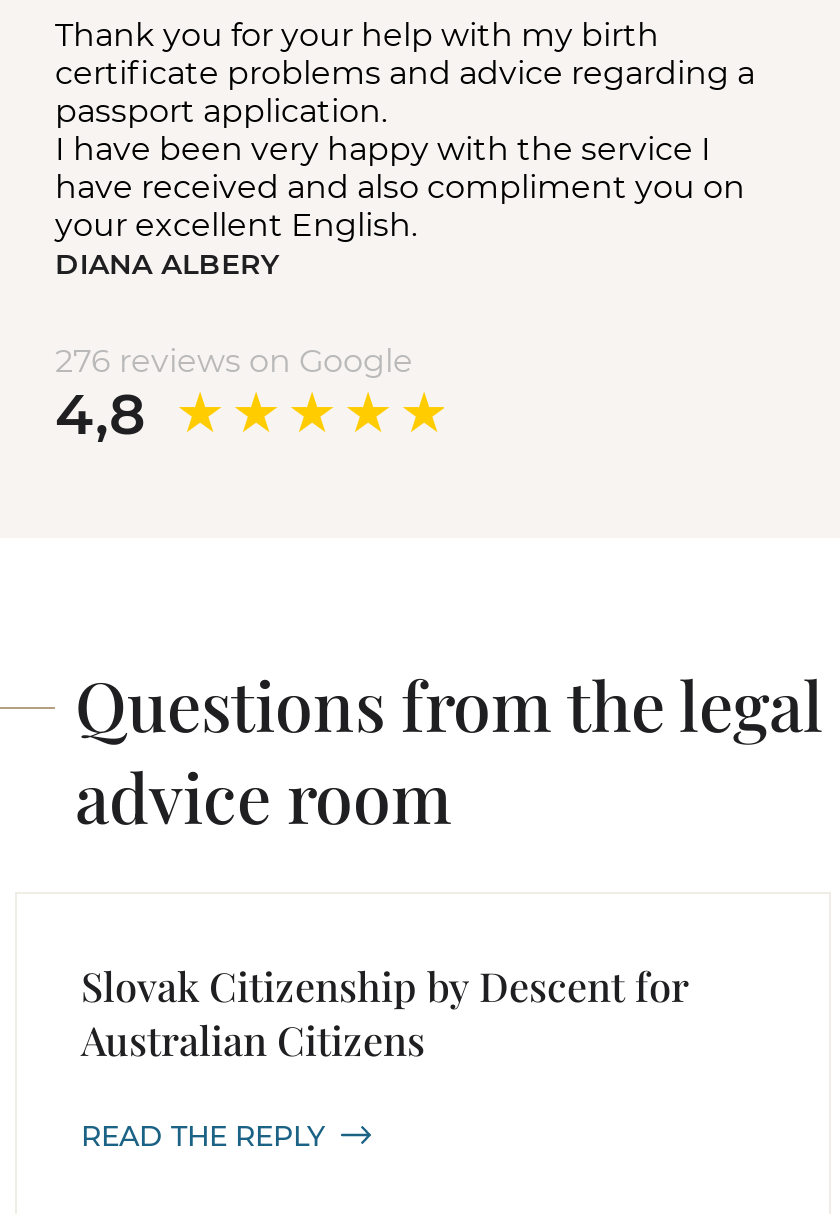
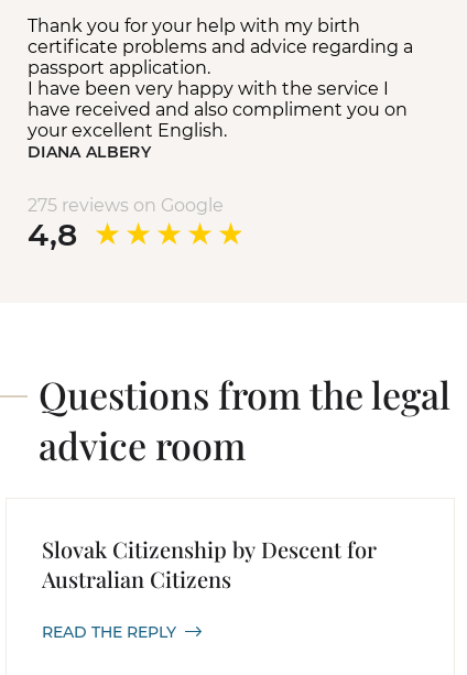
[55,342,413,380] 276 reviews on Google -> [28,195,224,216] 275 reviews on Google

